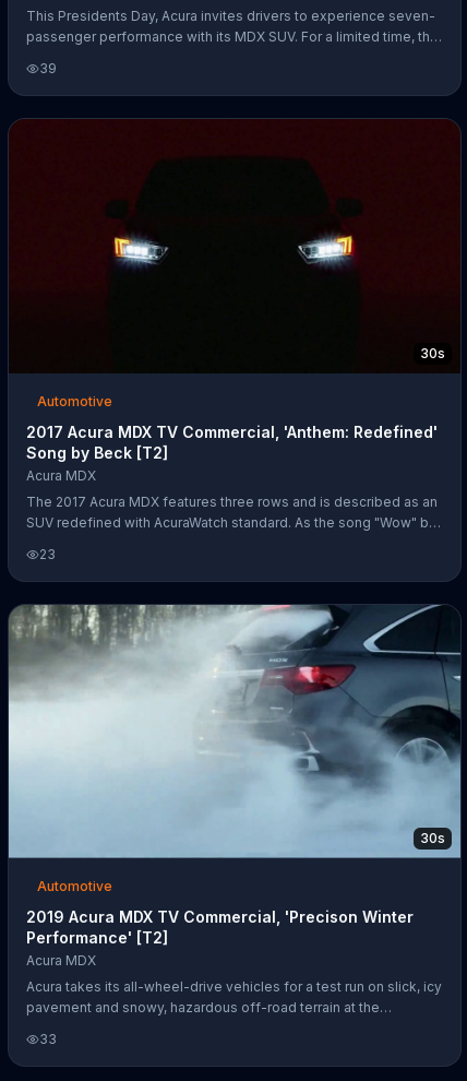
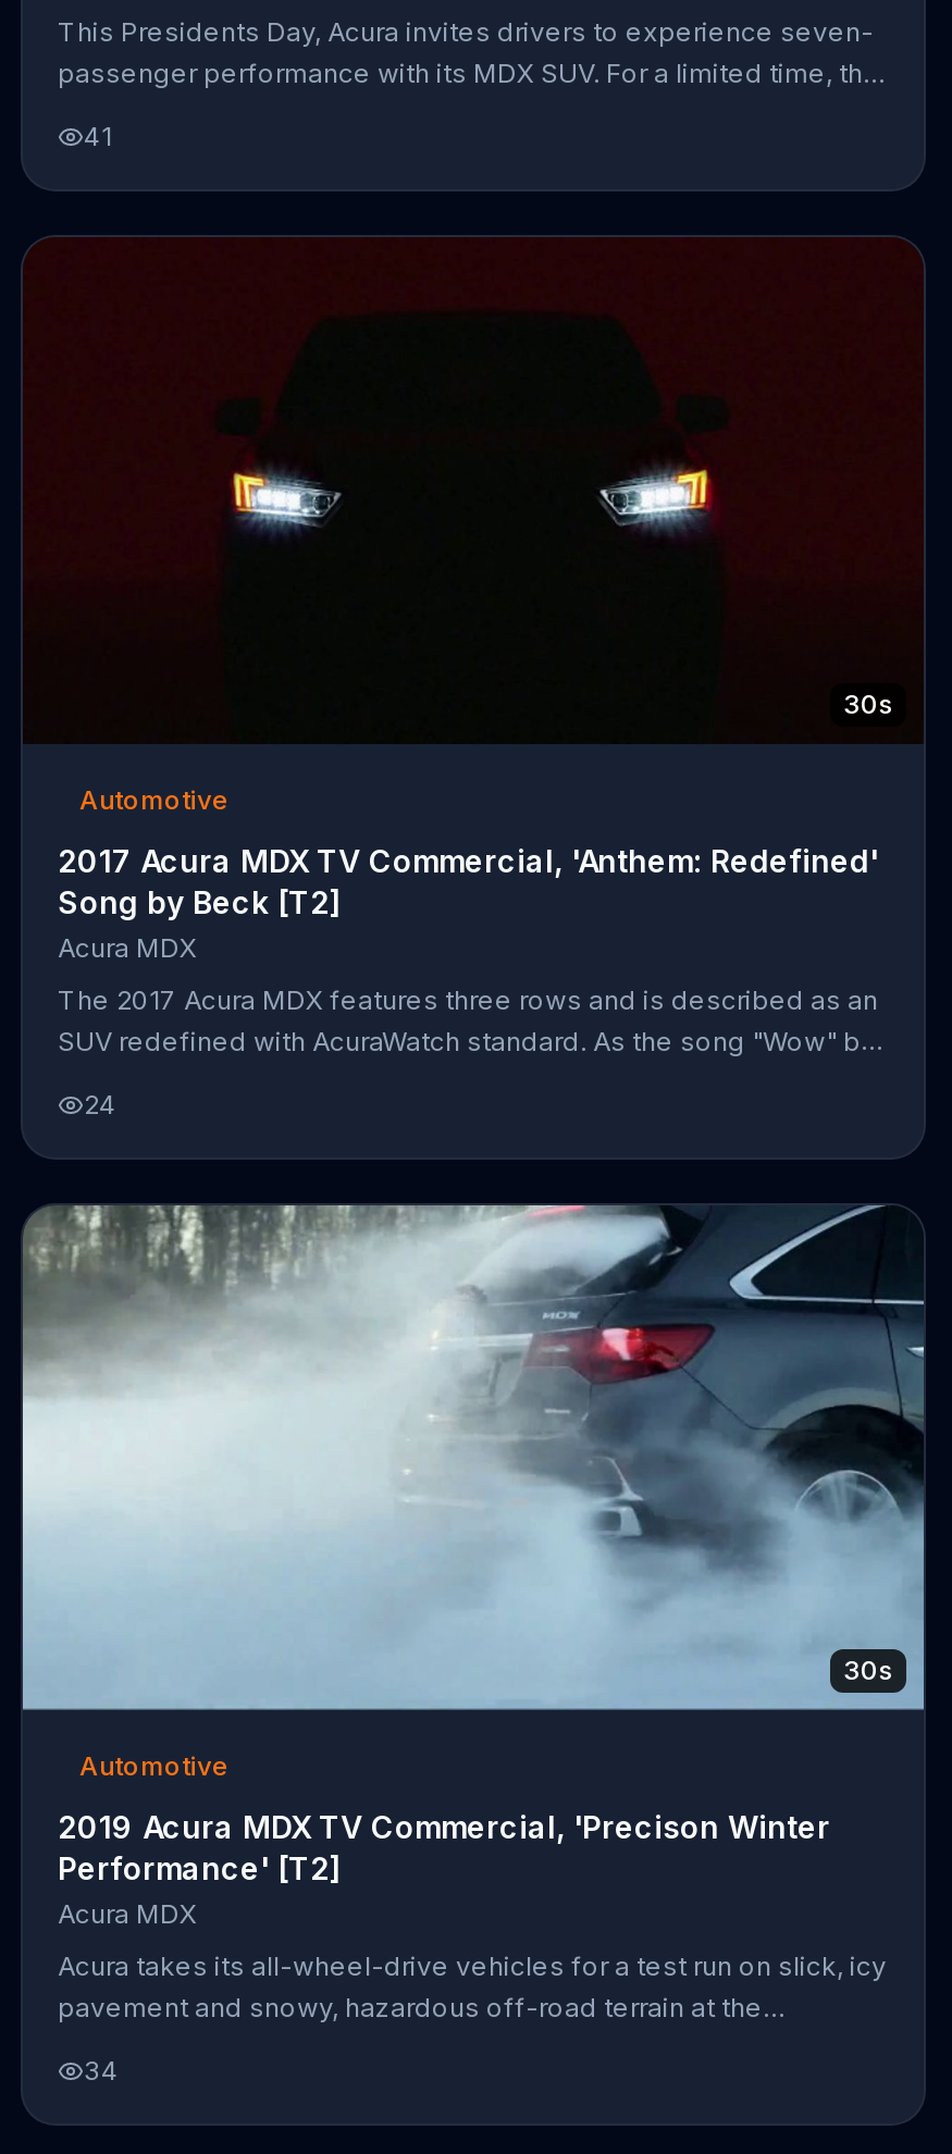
[39,60,57,76] 39 -> [84,119,112,152] 41
[39,546,56,562] 23 -> [84,1087,116,1120] 24
[39,1031,57,1047] 33 -> [84,2054,119,2087] 34

